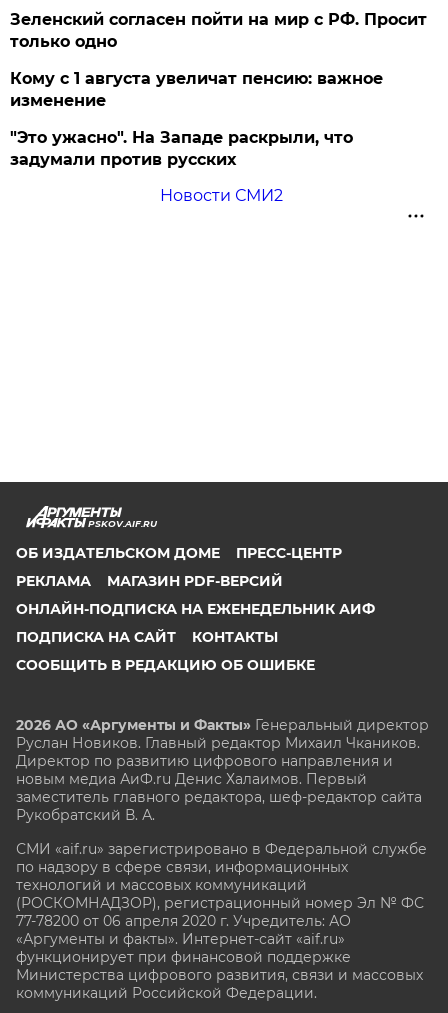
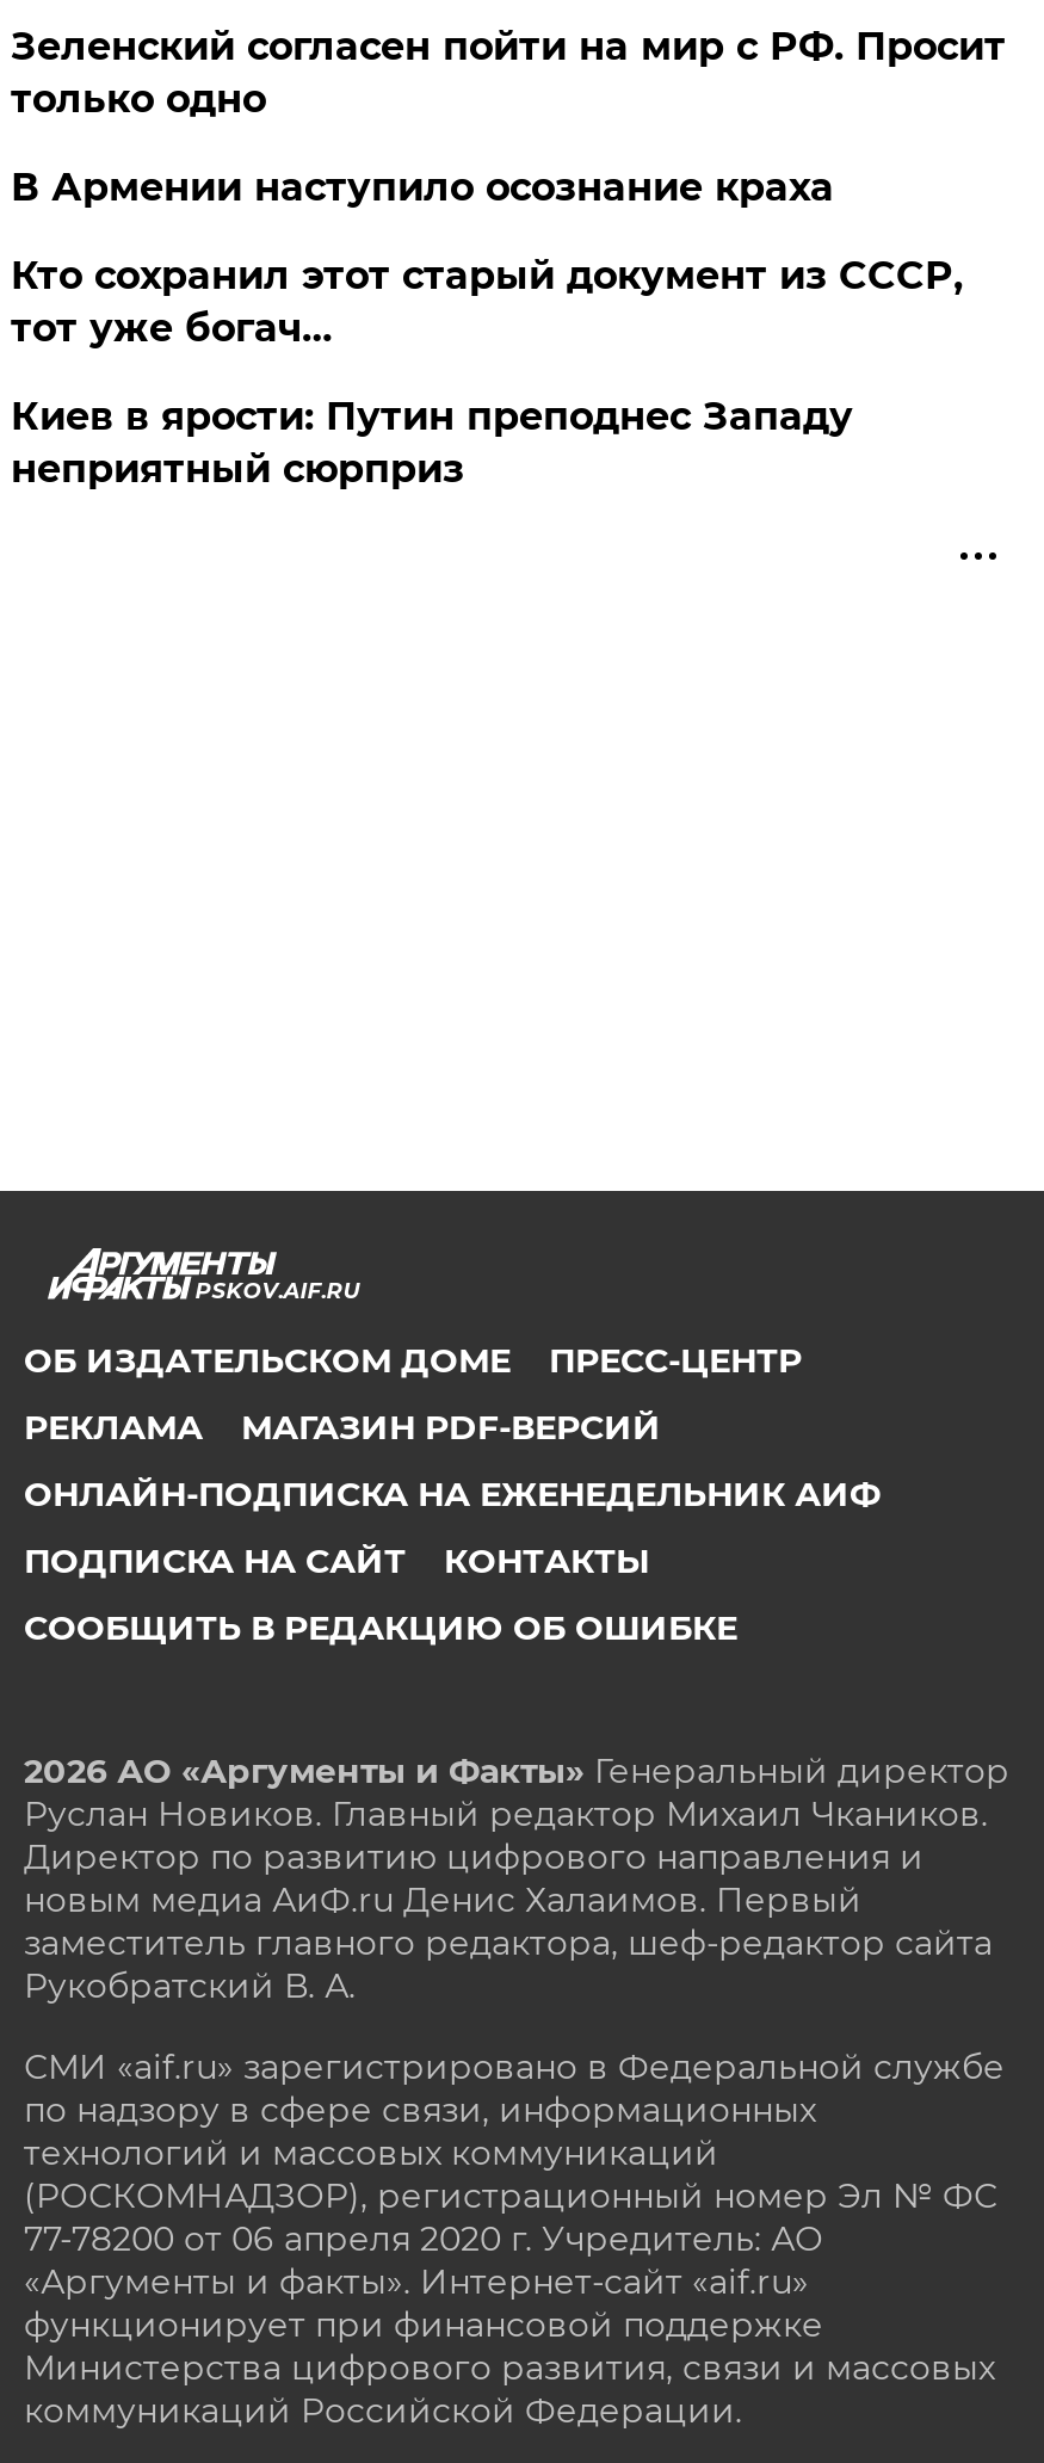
[10,69,383,110] Кому с 1 августа увеличат пенсию: важное | изменение -> [10,165,834,210] В Армении наступило осознание краха
[10,128,353,169] "Это ужасно". На Западе раскрыли, что | задумали против русских -> [10,253,963,351] Кто сохранил этот старый документ из СССР, | тот уже богач…
[160,186,283,205] Новости СМИ2 -> [10,394,853,492] Киев в ярости: Путин преподнес Западу | неприятный сюрприз

